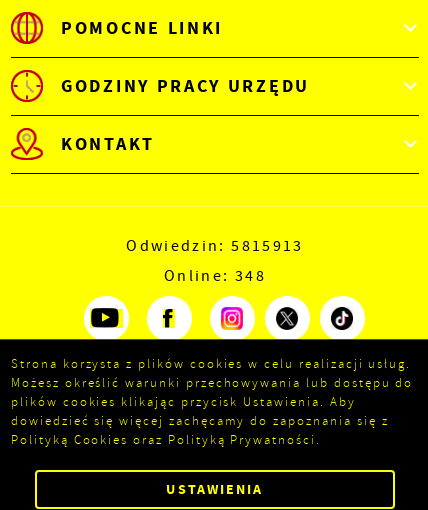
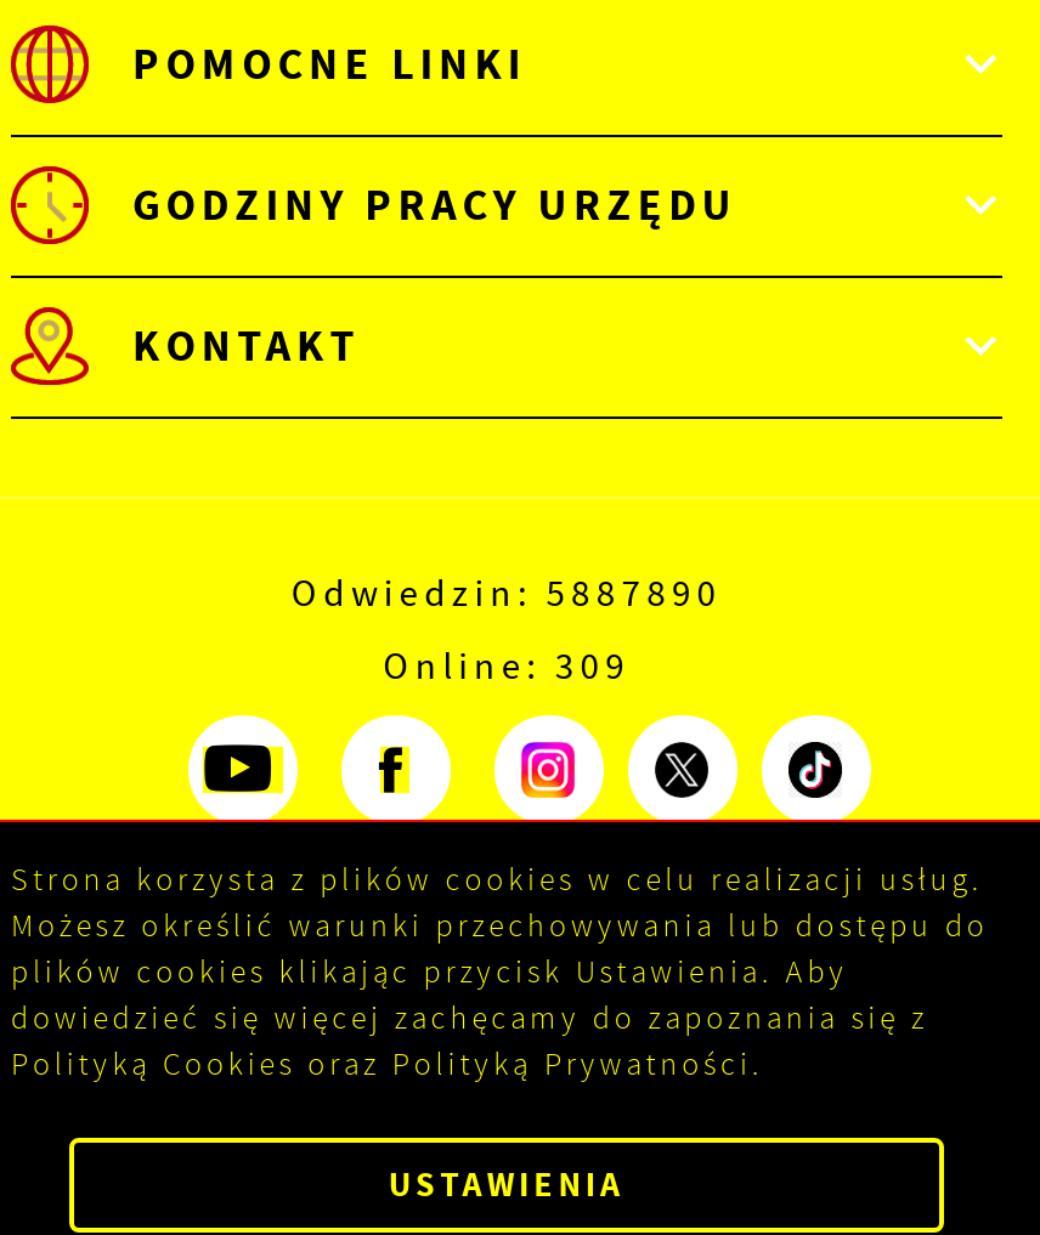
[126,236,304,256] Odwiedzin: 5815913 -> [291,570,722,618] Odwiedzin: 5887890
[164,266,266,286] Online: 348 -> [383,642,630,691] Online: 309

